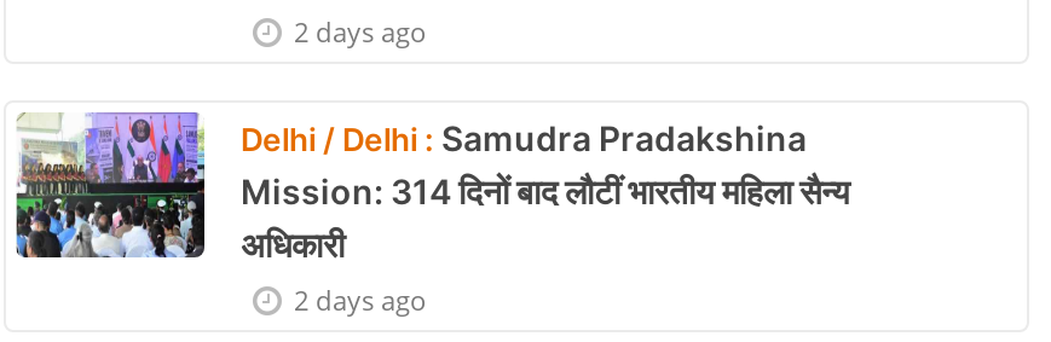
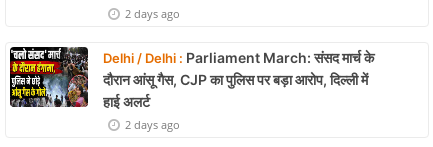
[13,110,850,264] [image] | Delhi / Delhi : Samudra Pradakshina | Mission: 314 दिनों बाद लौटीं भारतीय महिला सैन्य | अधिकारी -> [9,46,374,110] [image] | Delhi / Delhi : Parliament March: संसद मार्च के | दौरान आंसू गैस, CJP का पुलिस पर बड़ा आरोप, दिल्ली में | हाई अलर्ट

